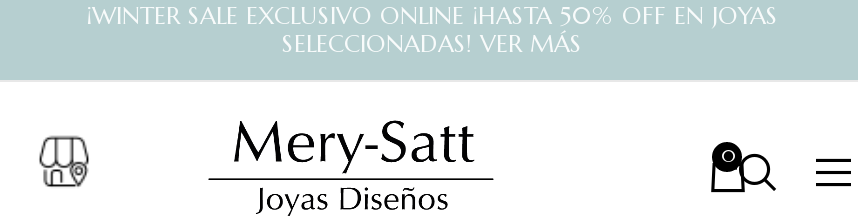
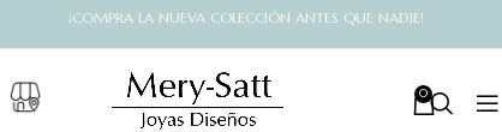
[86,0,778,58] ¡WINTER SALE EXCLUSIVO ONLINE ¡HASTA 50% OFF EN JOYAS | SELECCIONADAS! VER MÁS -> [68,8,424,26] ¡COMPRA LA NUEVA COLECCIÓN ANTES QUE NADIE!

